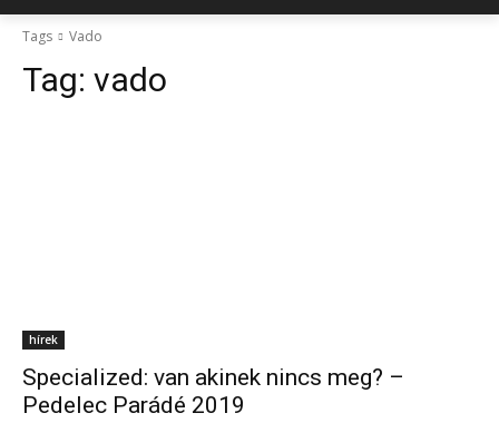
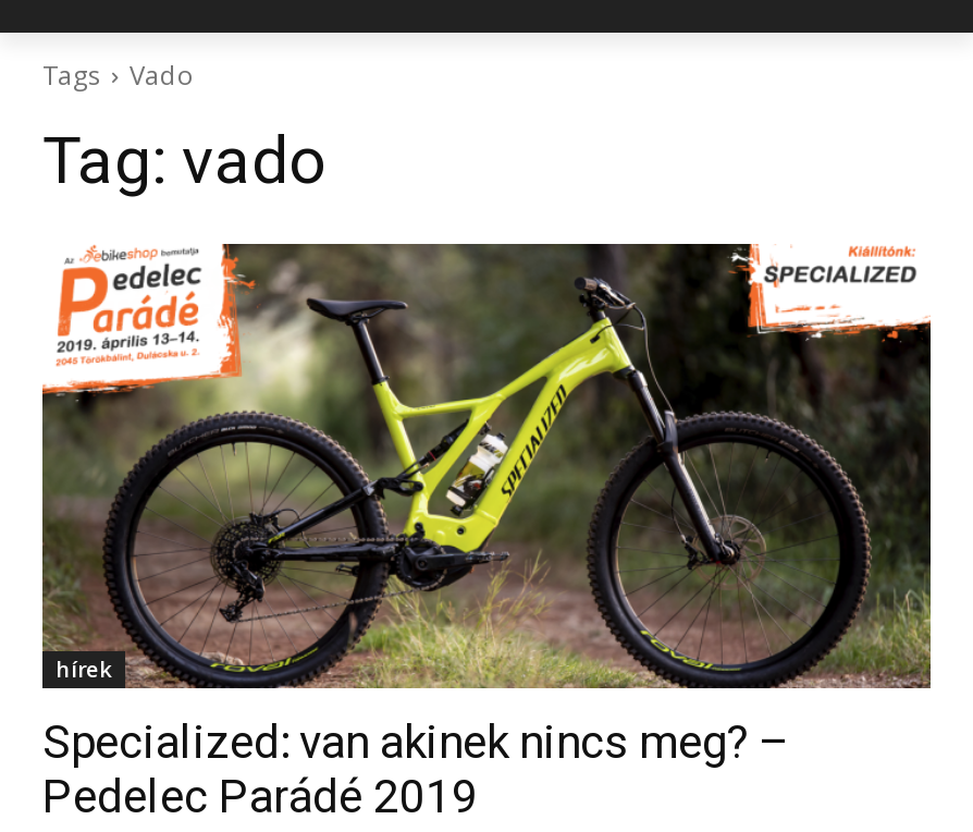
none -> [40,242,933,690] [image]

